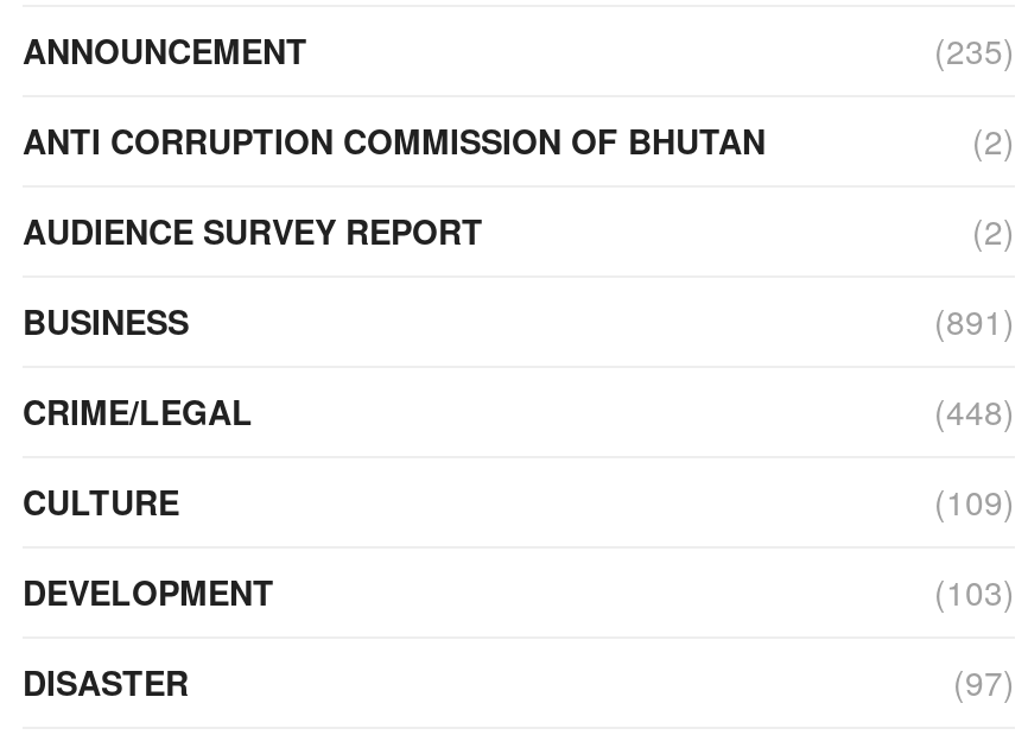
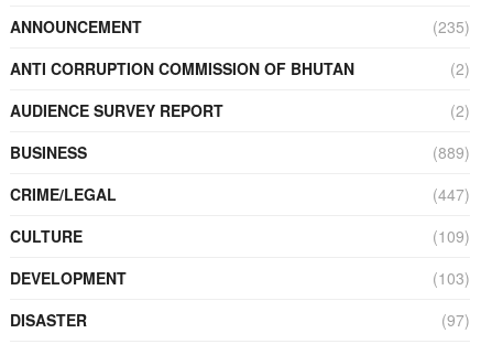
[934,297,1015,344] (891) -> [433,141,470,163] (889)
[934,387,1015,435] (448) -> [433,183,470,205] (447)

